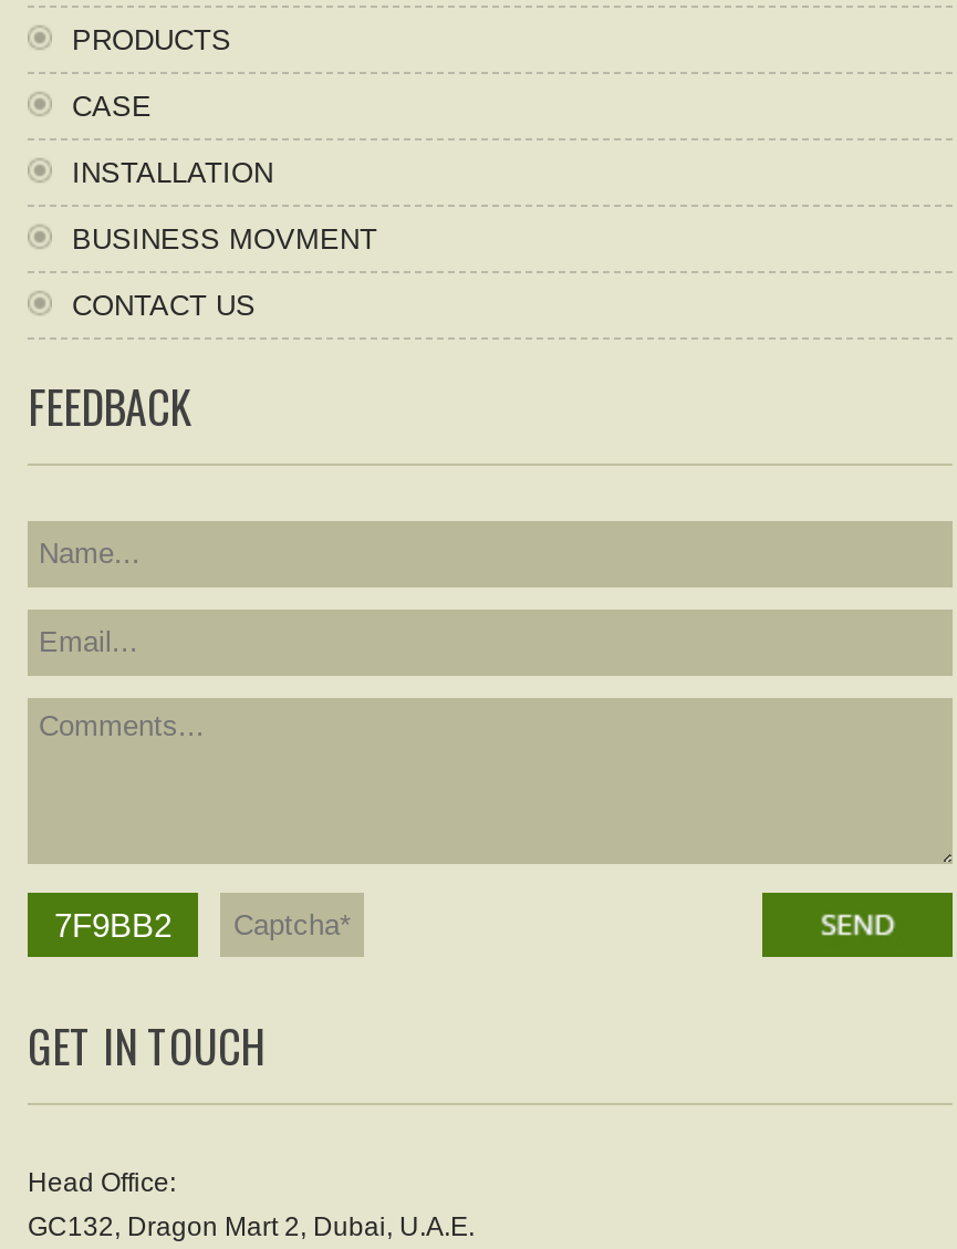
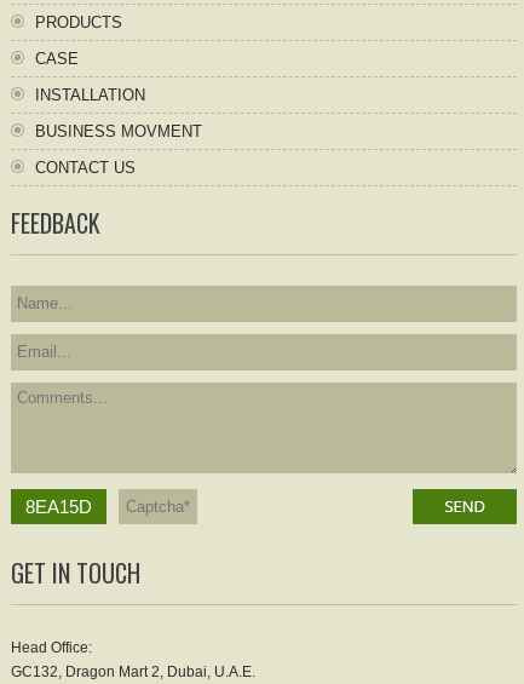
[54,906,171,943] 7F9BB2 -> [25,496,92,517] 8EA15D

